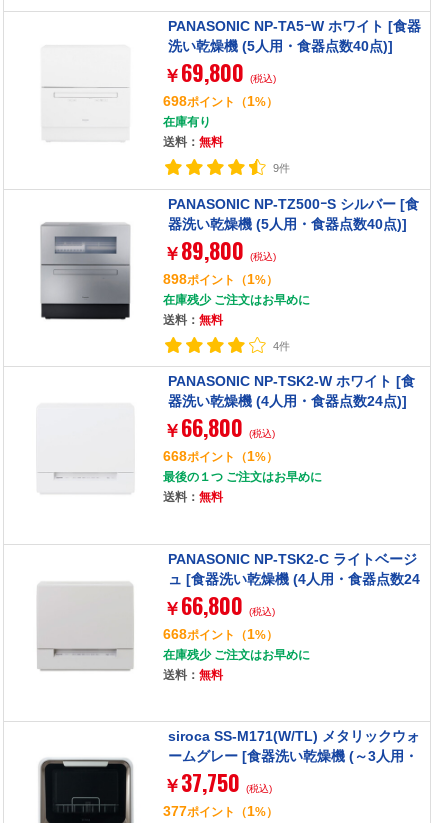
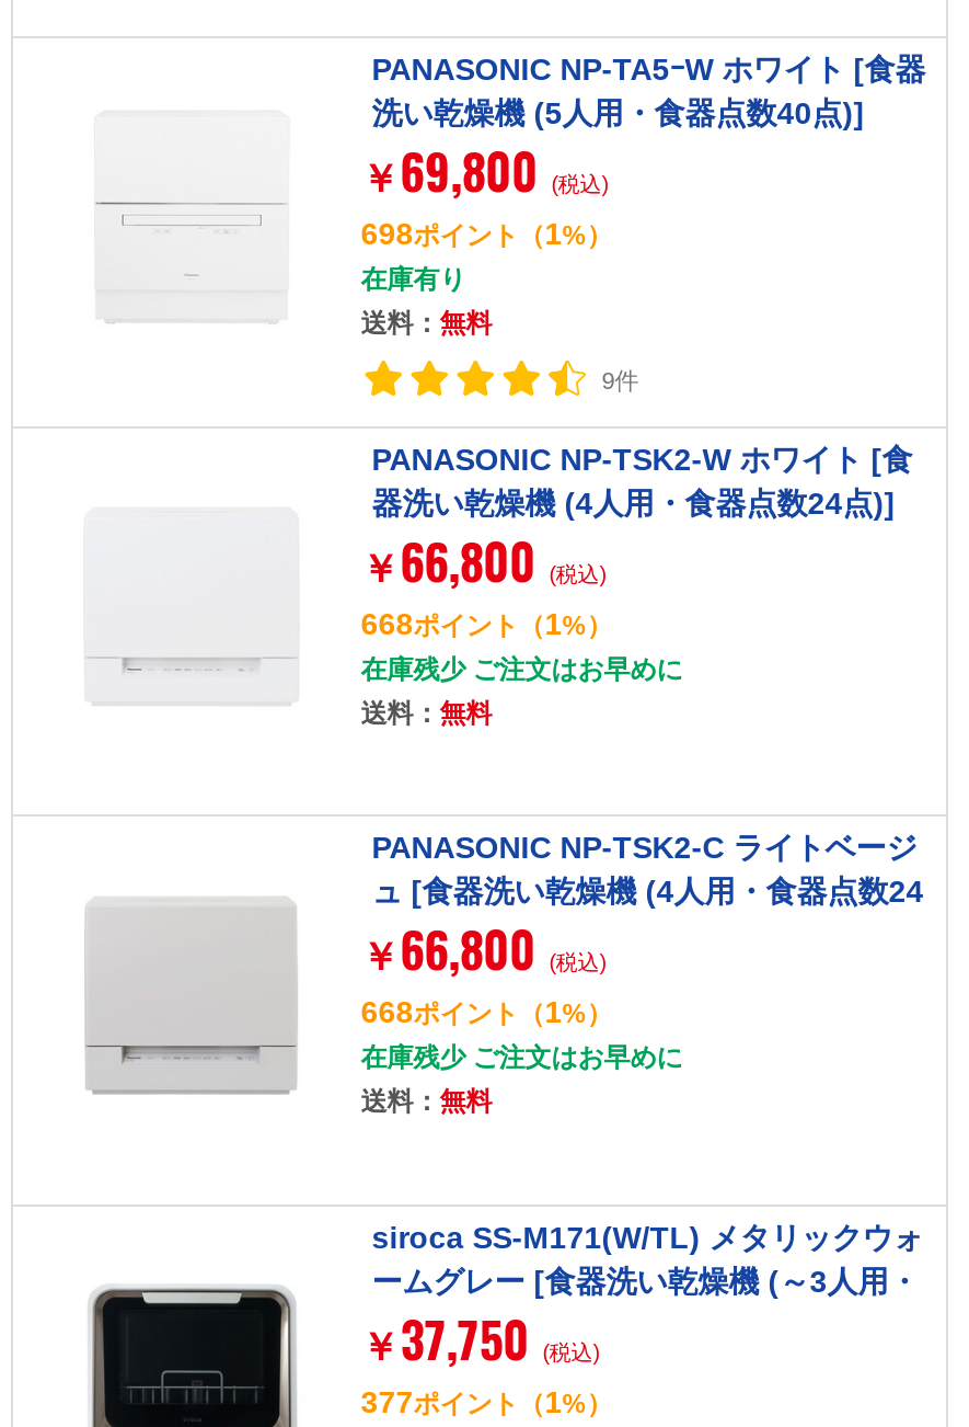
[41,196,419,352] [image] | PANASONIC NP-TZ500ｰS シルバー [食 | 器洗い乾燥機 (5人用・食器点数40点)] | ￥89,800 (税込) | 898ポイント（1%） | 在庫残少 ご注文はお早めに | 送料：無料 | 4件 -> none
[163,470,322,484] 最後の１つ ご注文はお早めに -> [361,654,683,685] 在庫残少 ご注文はお早めに

